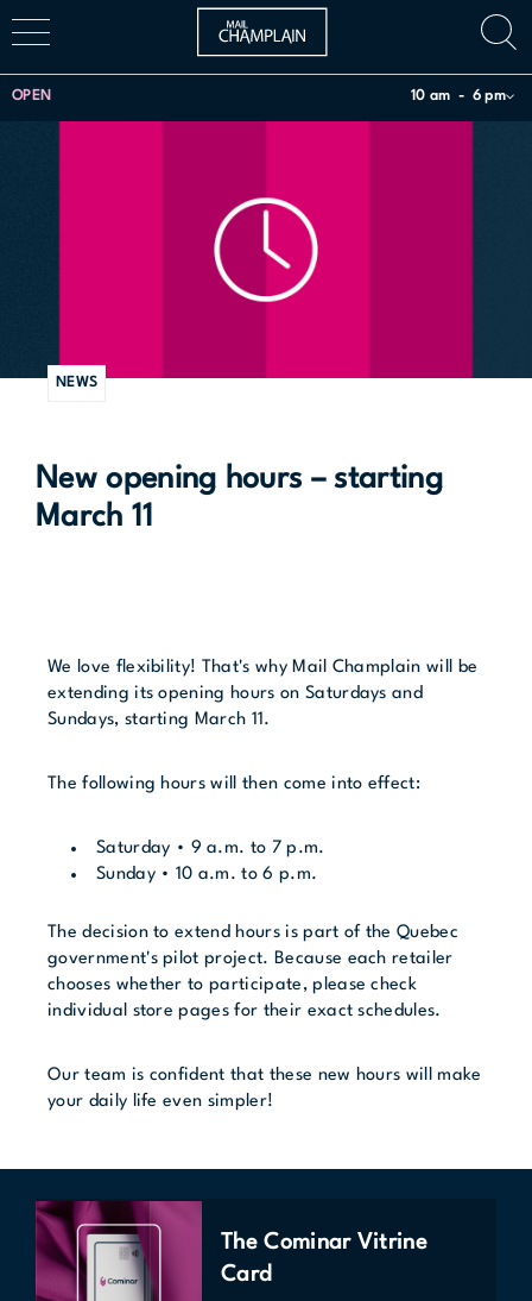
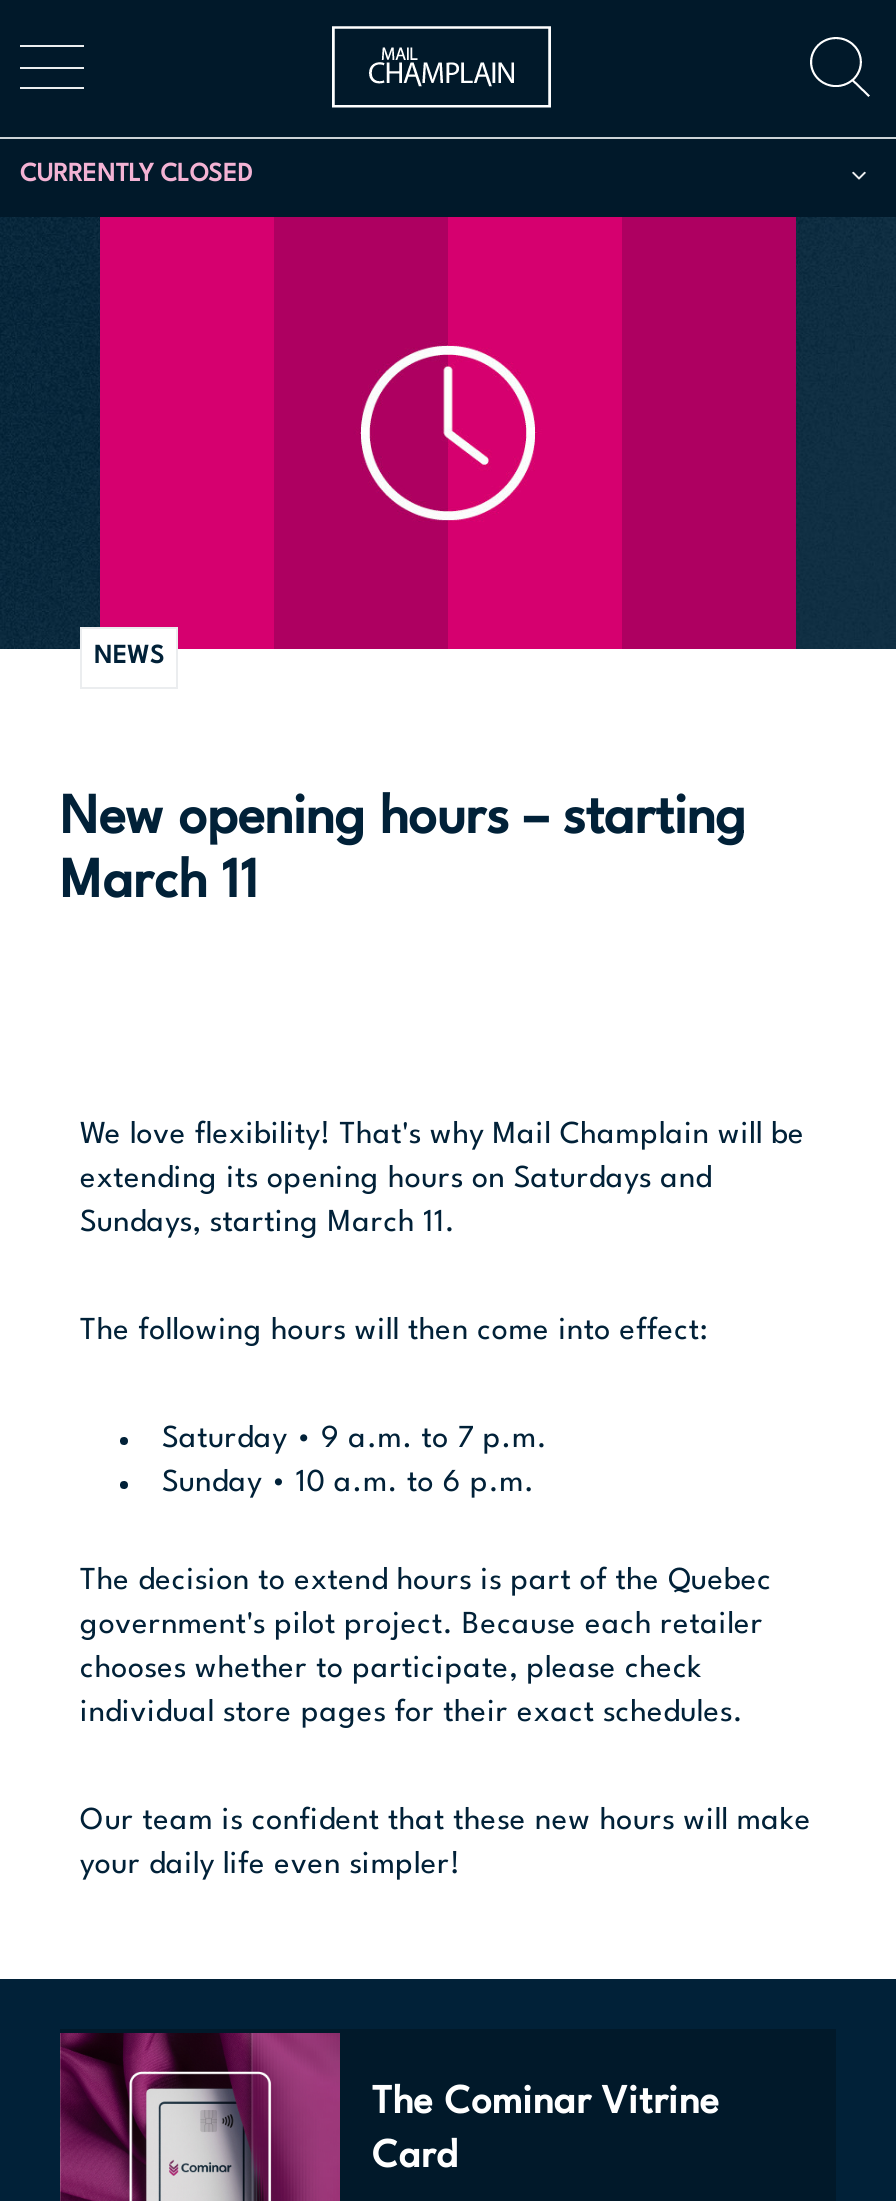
[12,89,506,103] OPEN | 10 am | 6 pm -> [20,163,252,187] CURRENTLY CLOSED

